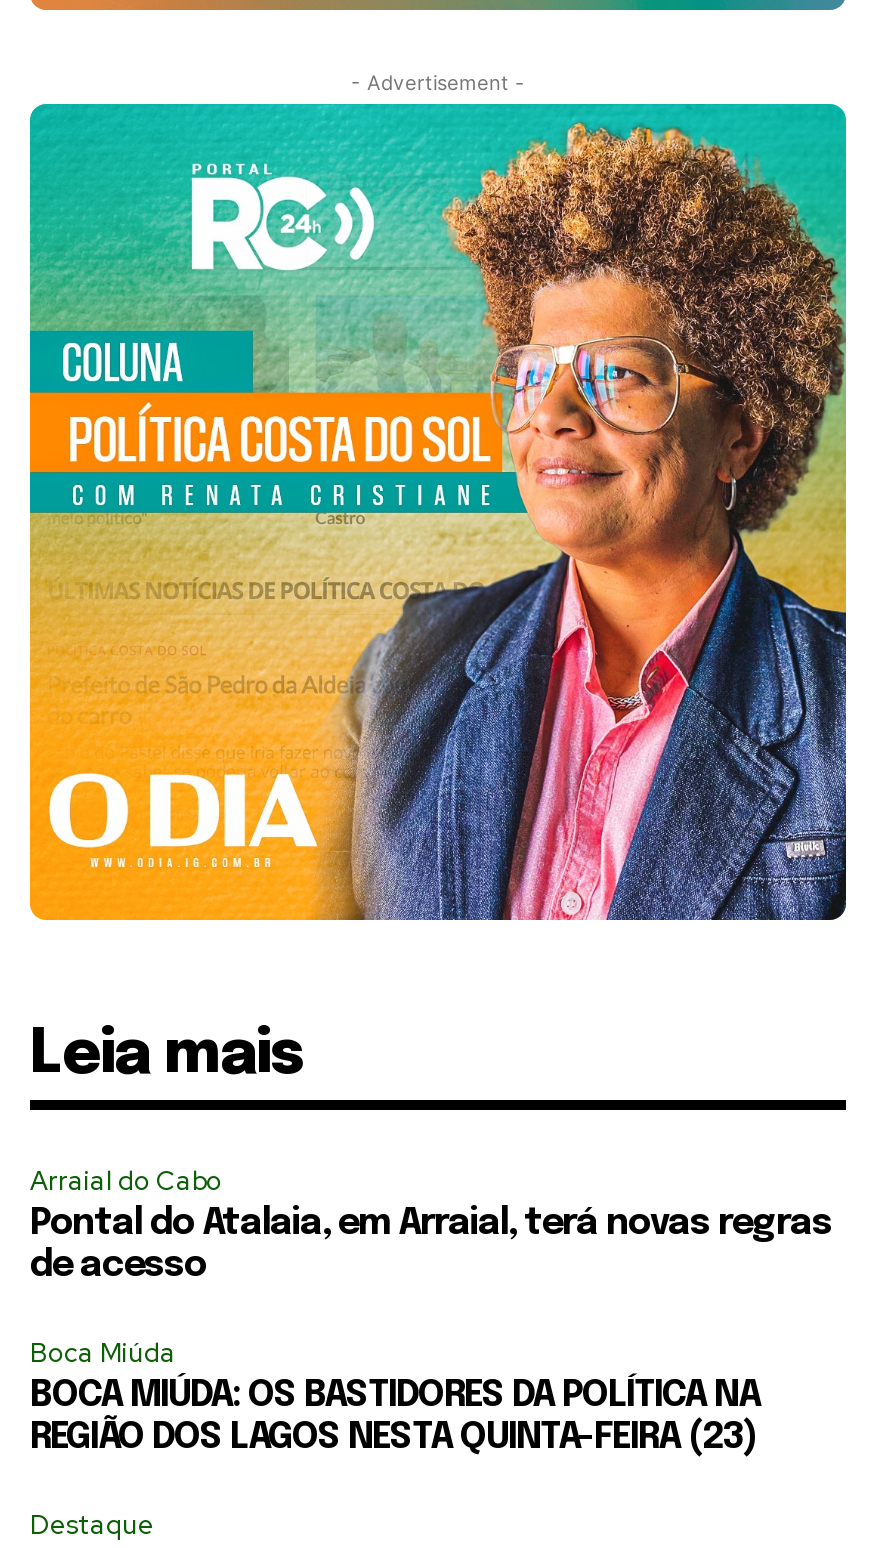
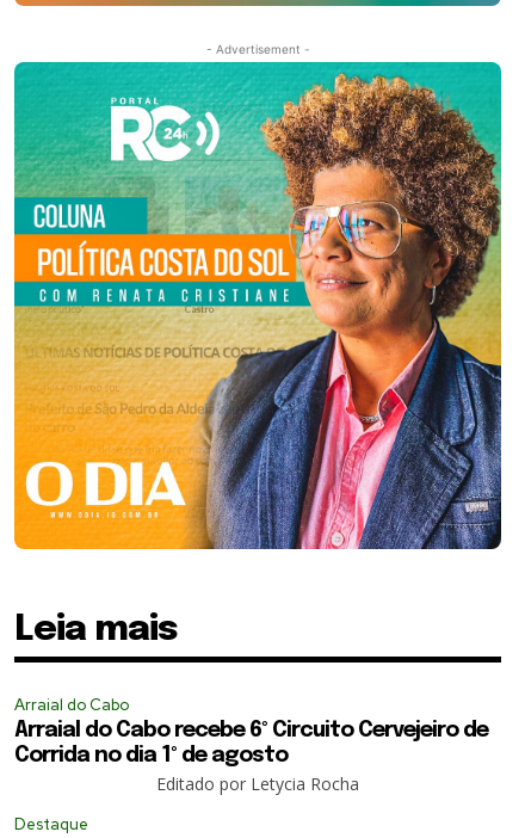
[30,1207,832,1457] Pontal do Atalaia, em Arraial, terá novas regras | de acesso | Boca Miúda | BOCA MIÚDA: OS BASTIDORES DA POLÍTICA NA | REGIÃO DOS LAGOS NESTA QUINTA-FEIRA (23) -> [14,720,488,795] Arraial do Cabo recebe 6º Circuito Cervejeiro de | Corrida no dia 1º de agosto | Editado por Letycia Rocha

